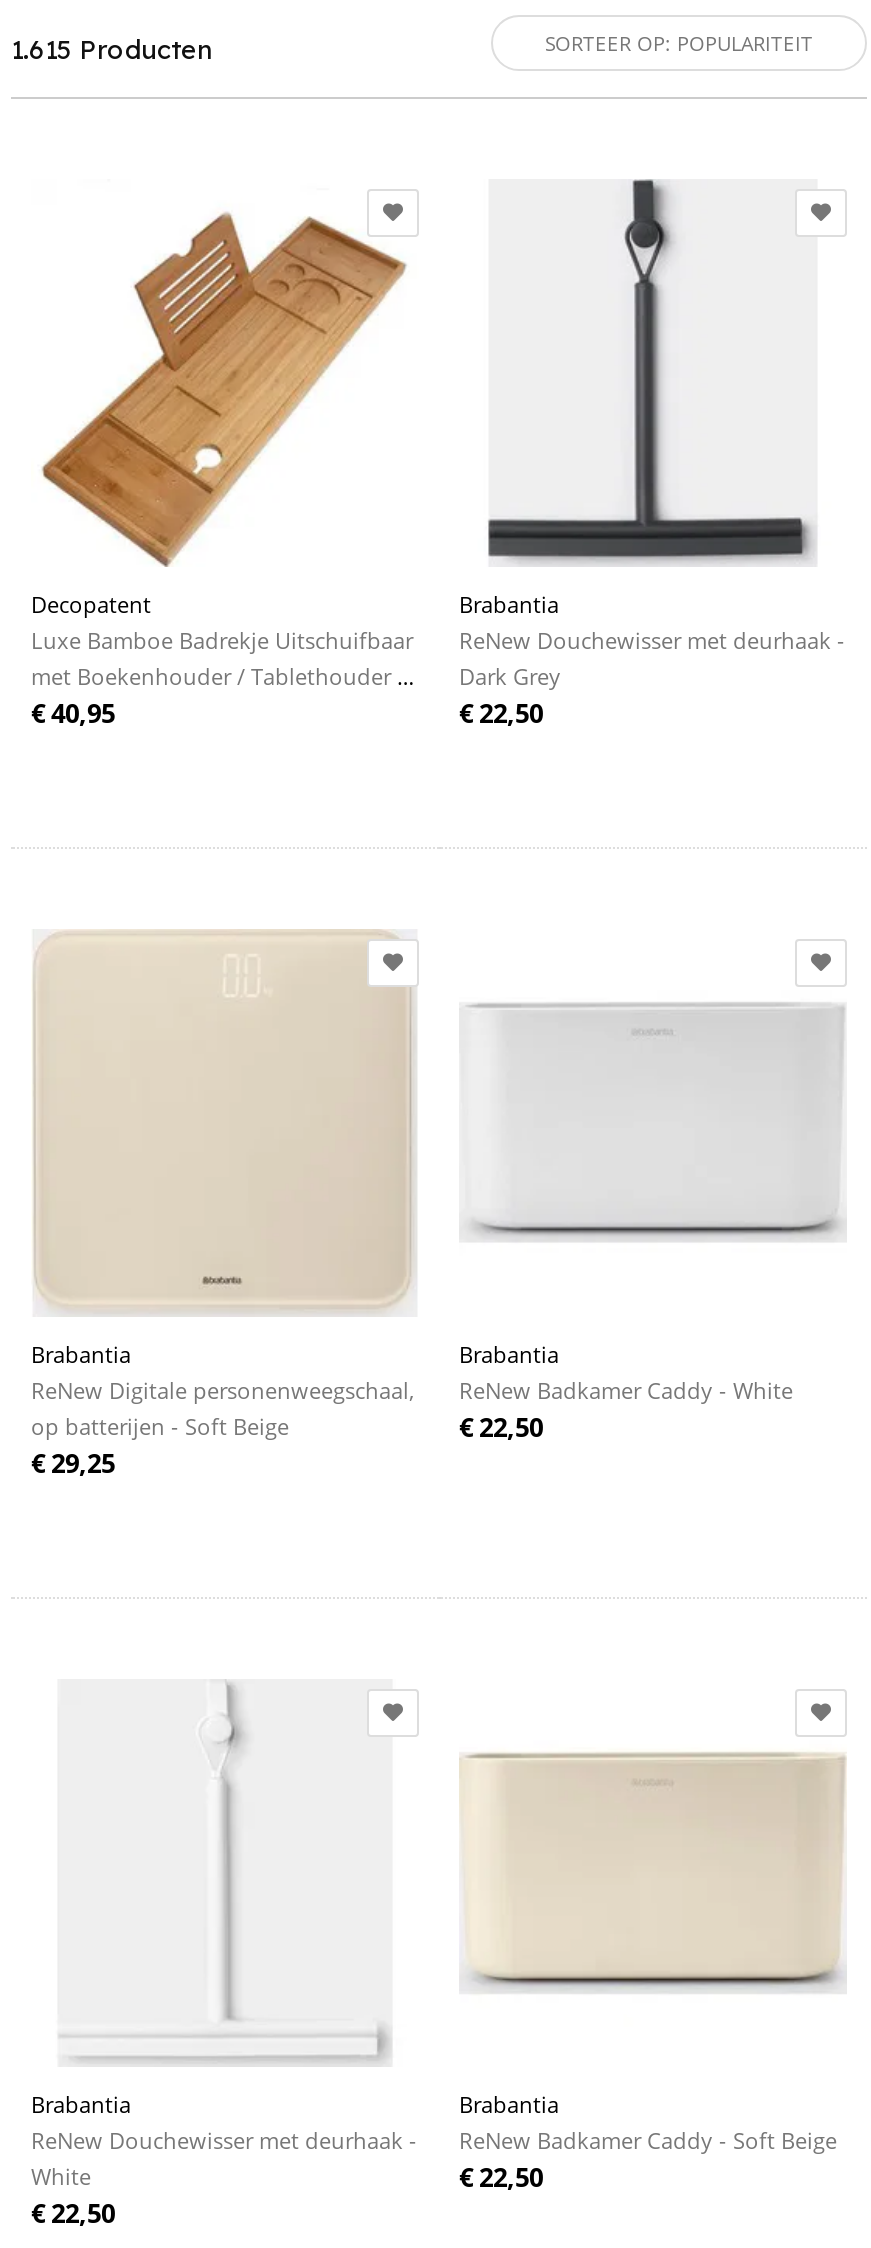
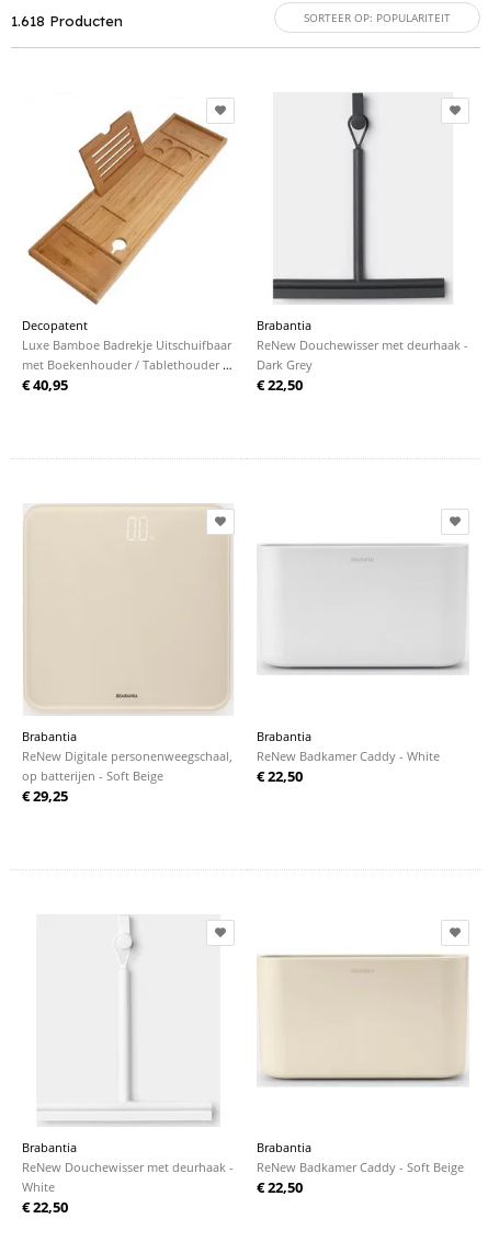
[11,33,213,65] 1.615 Producten -> [11,12,123,30] 1.618 Producten

